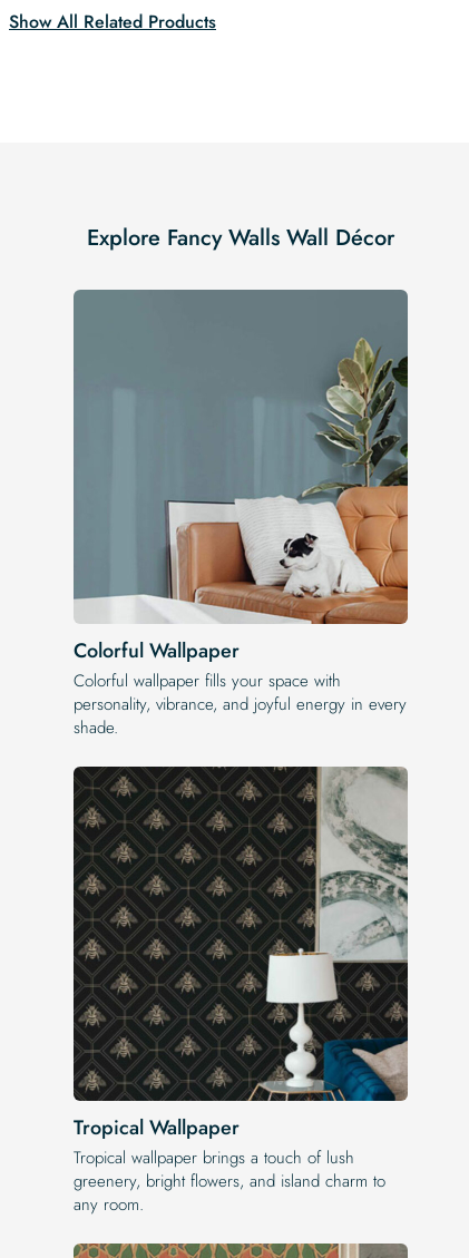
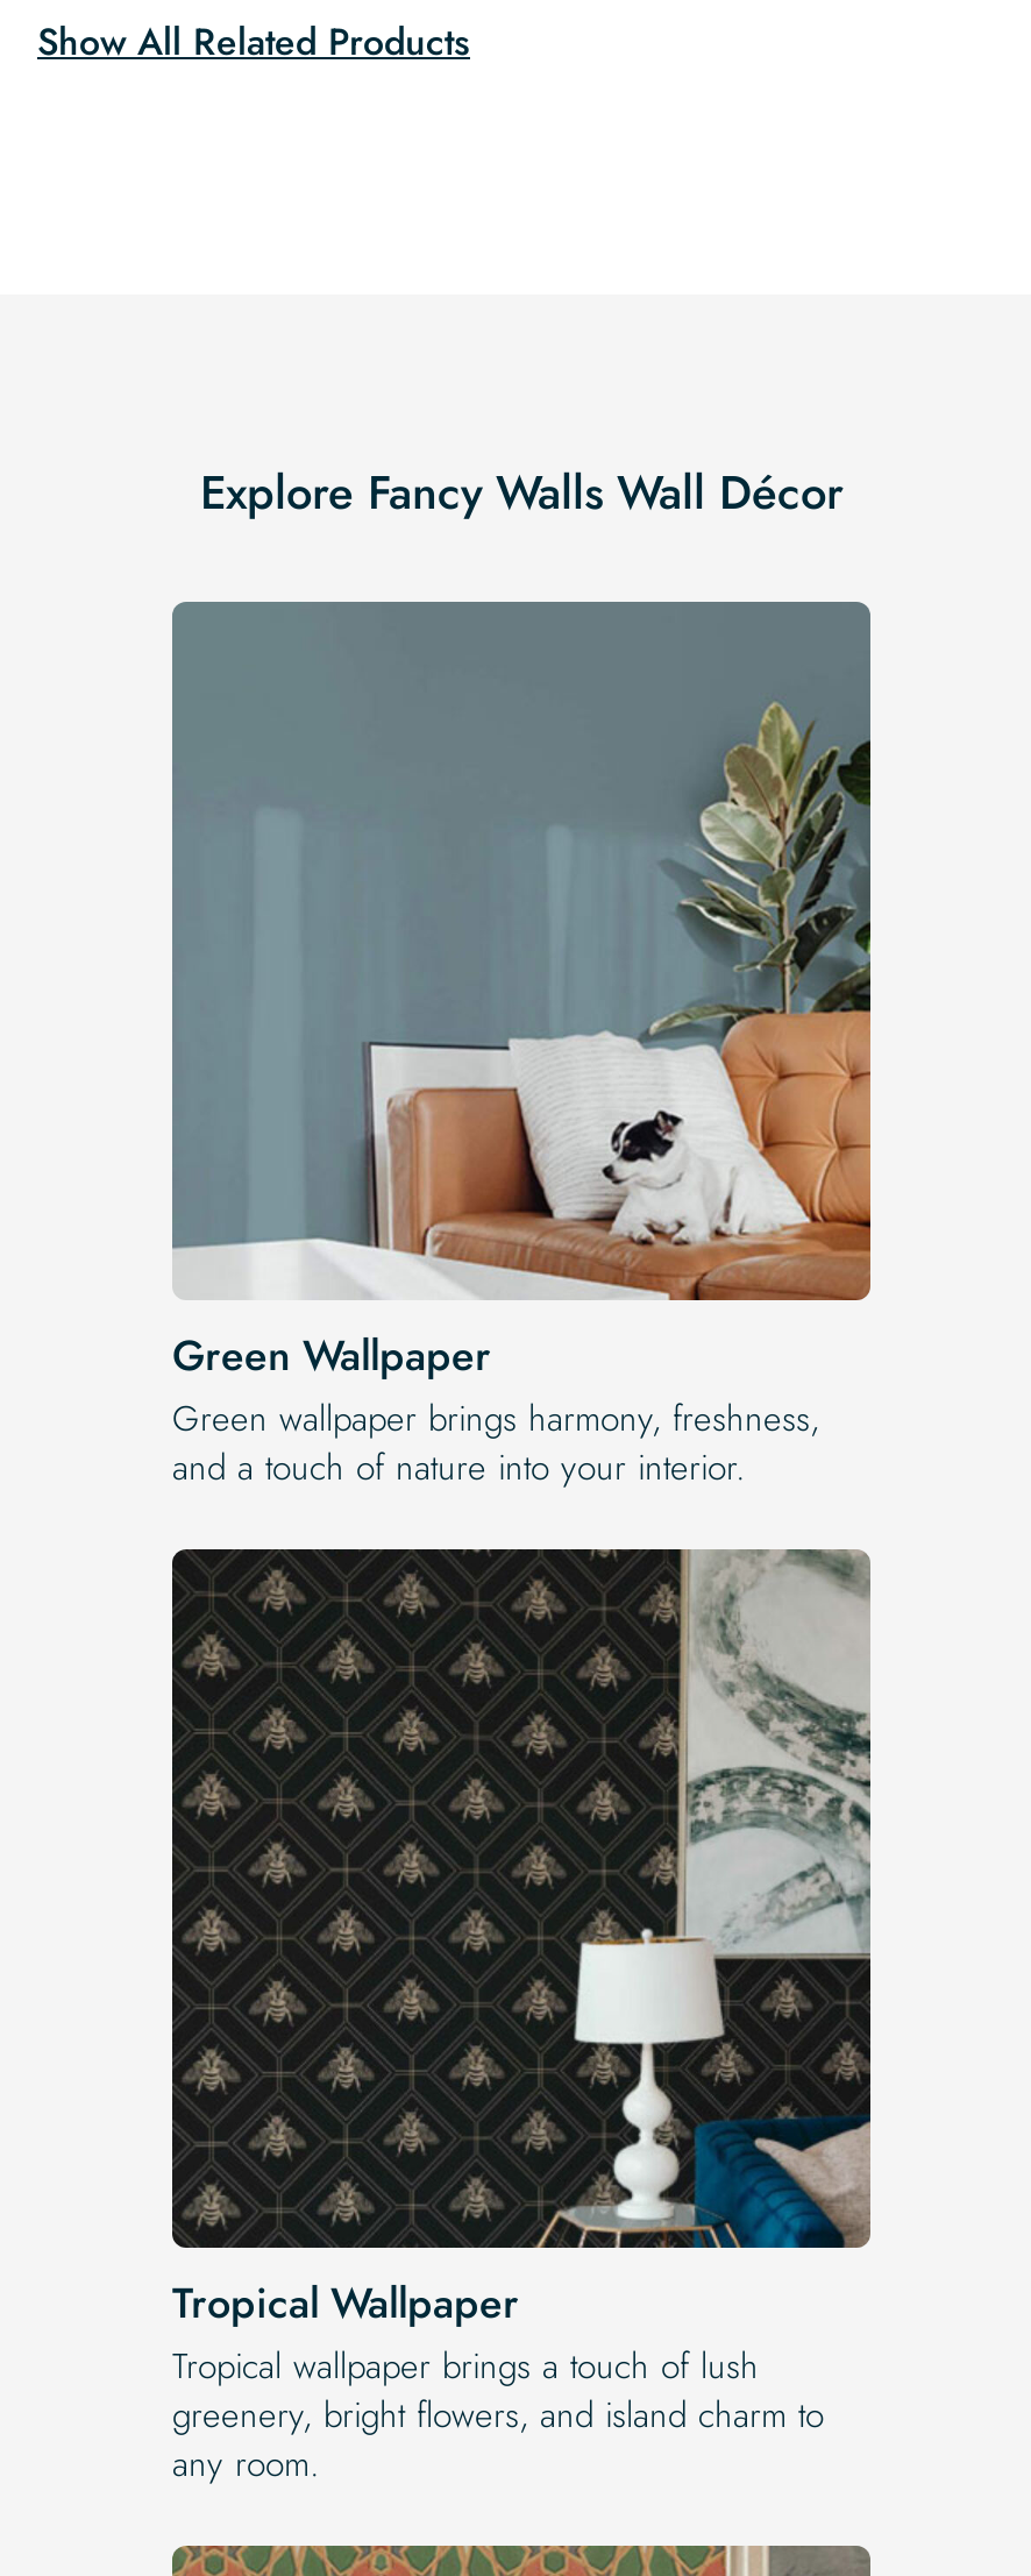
[74,636,407,740] Colorful Wallpaper | Colorful wallpaper fills your space with | personality, vibrance, and joyful energy in every | shade. -> [172,1325,819,1493] Green Wallpaper | Green wallpaper brings harmony, freshness, | and a touch of nature into your interior.

